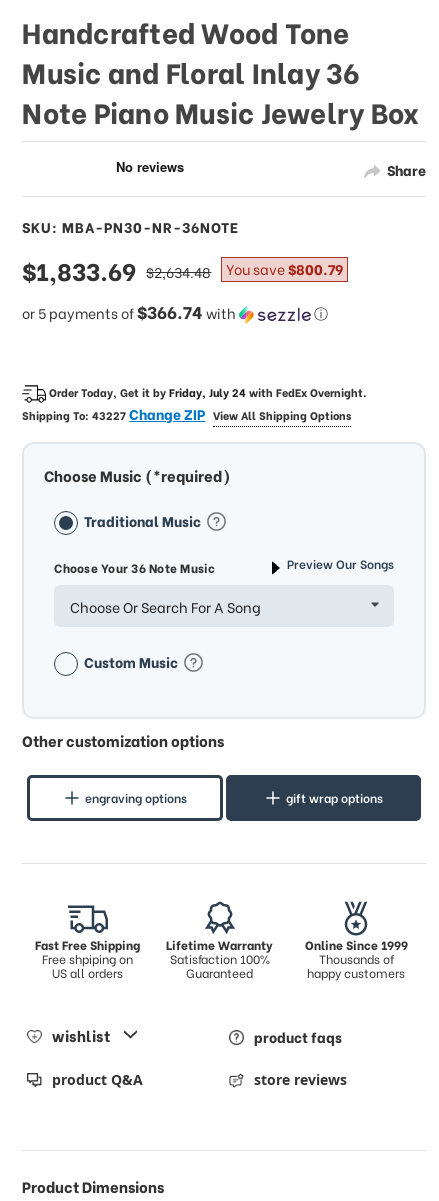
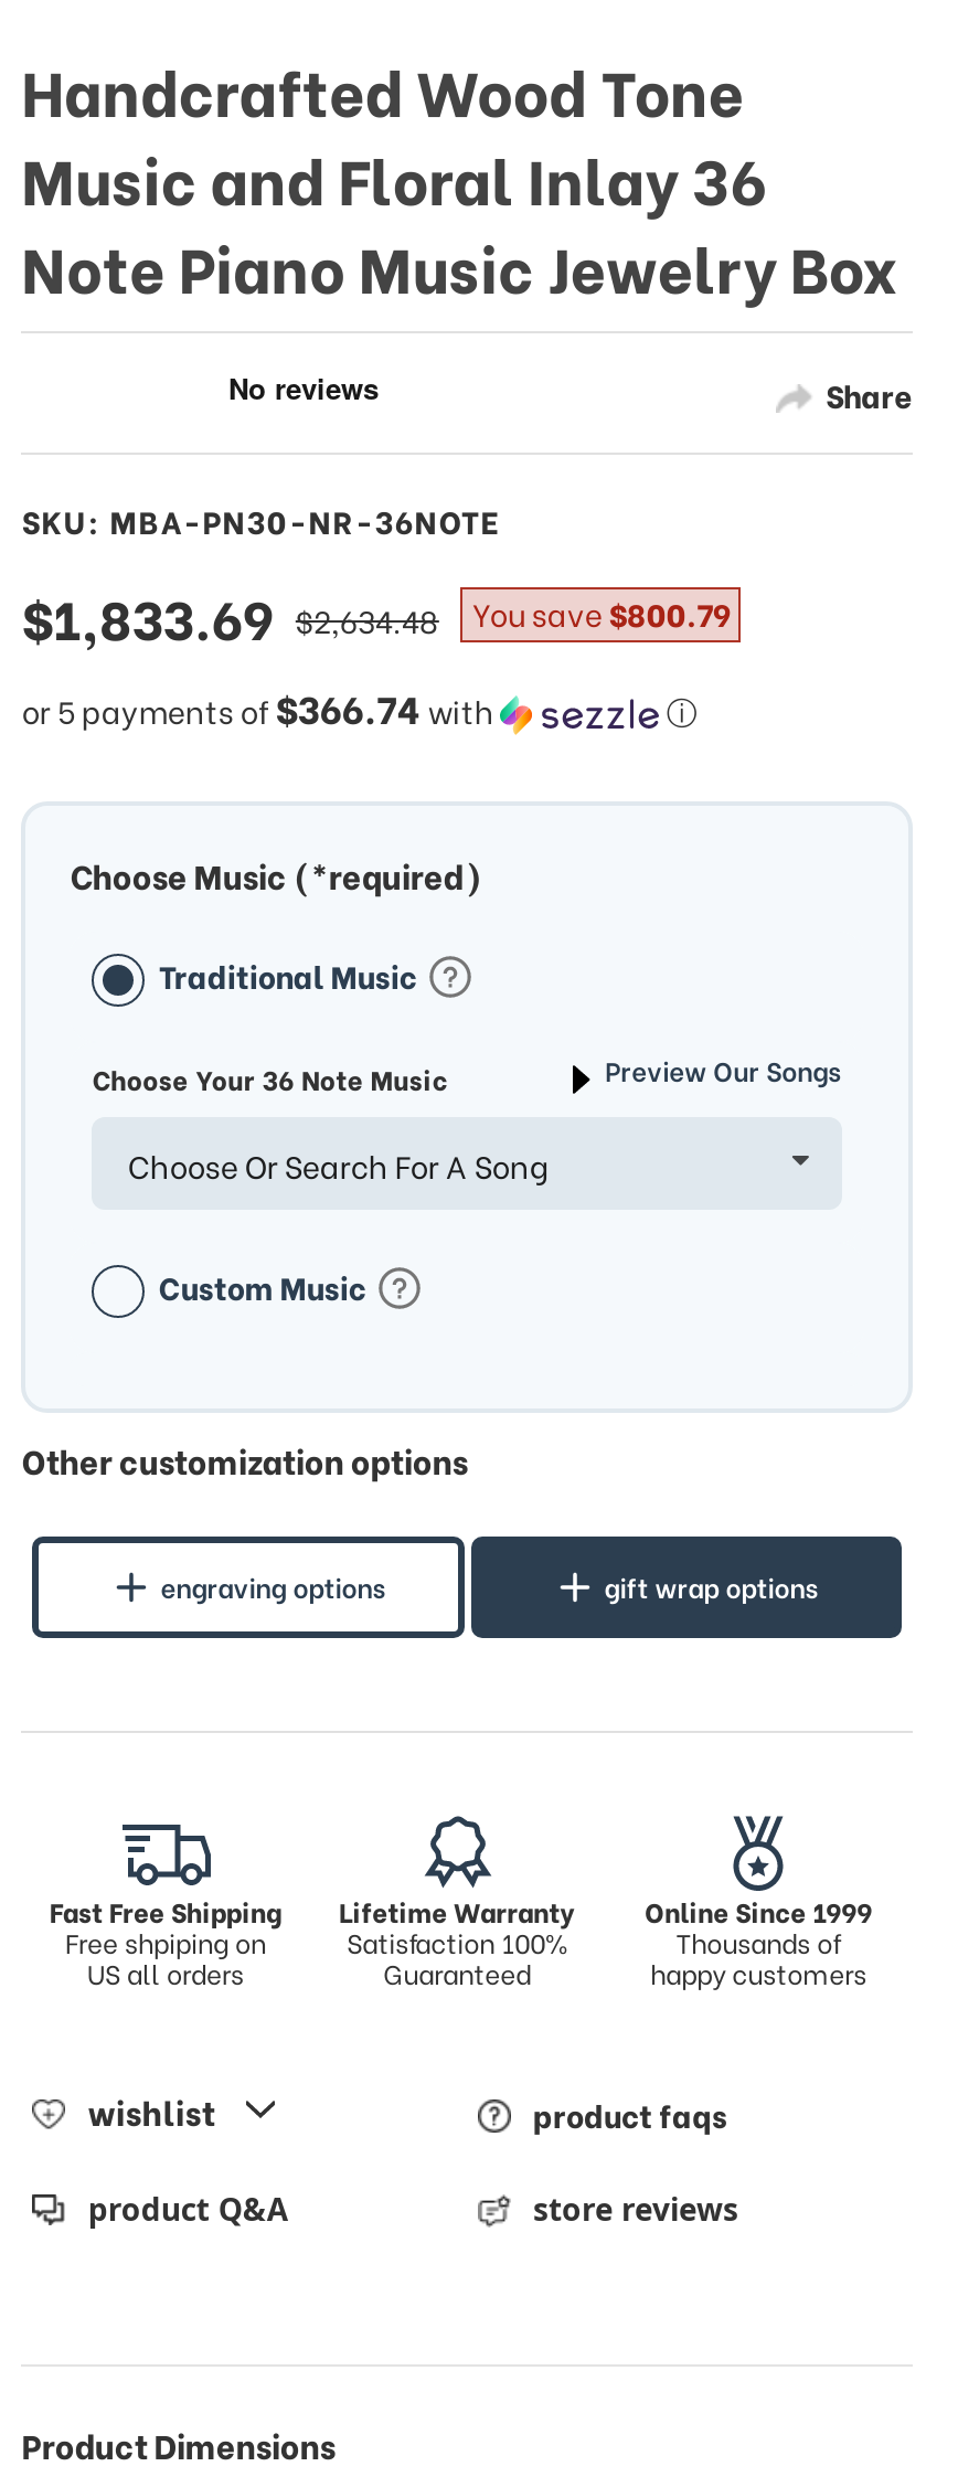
[22,384,367,424] Order Today, Get it by Friday, July 24 with FedEx Overnight. | Shipping To: 43227 Change ZIP View All Shipping Options -> none

